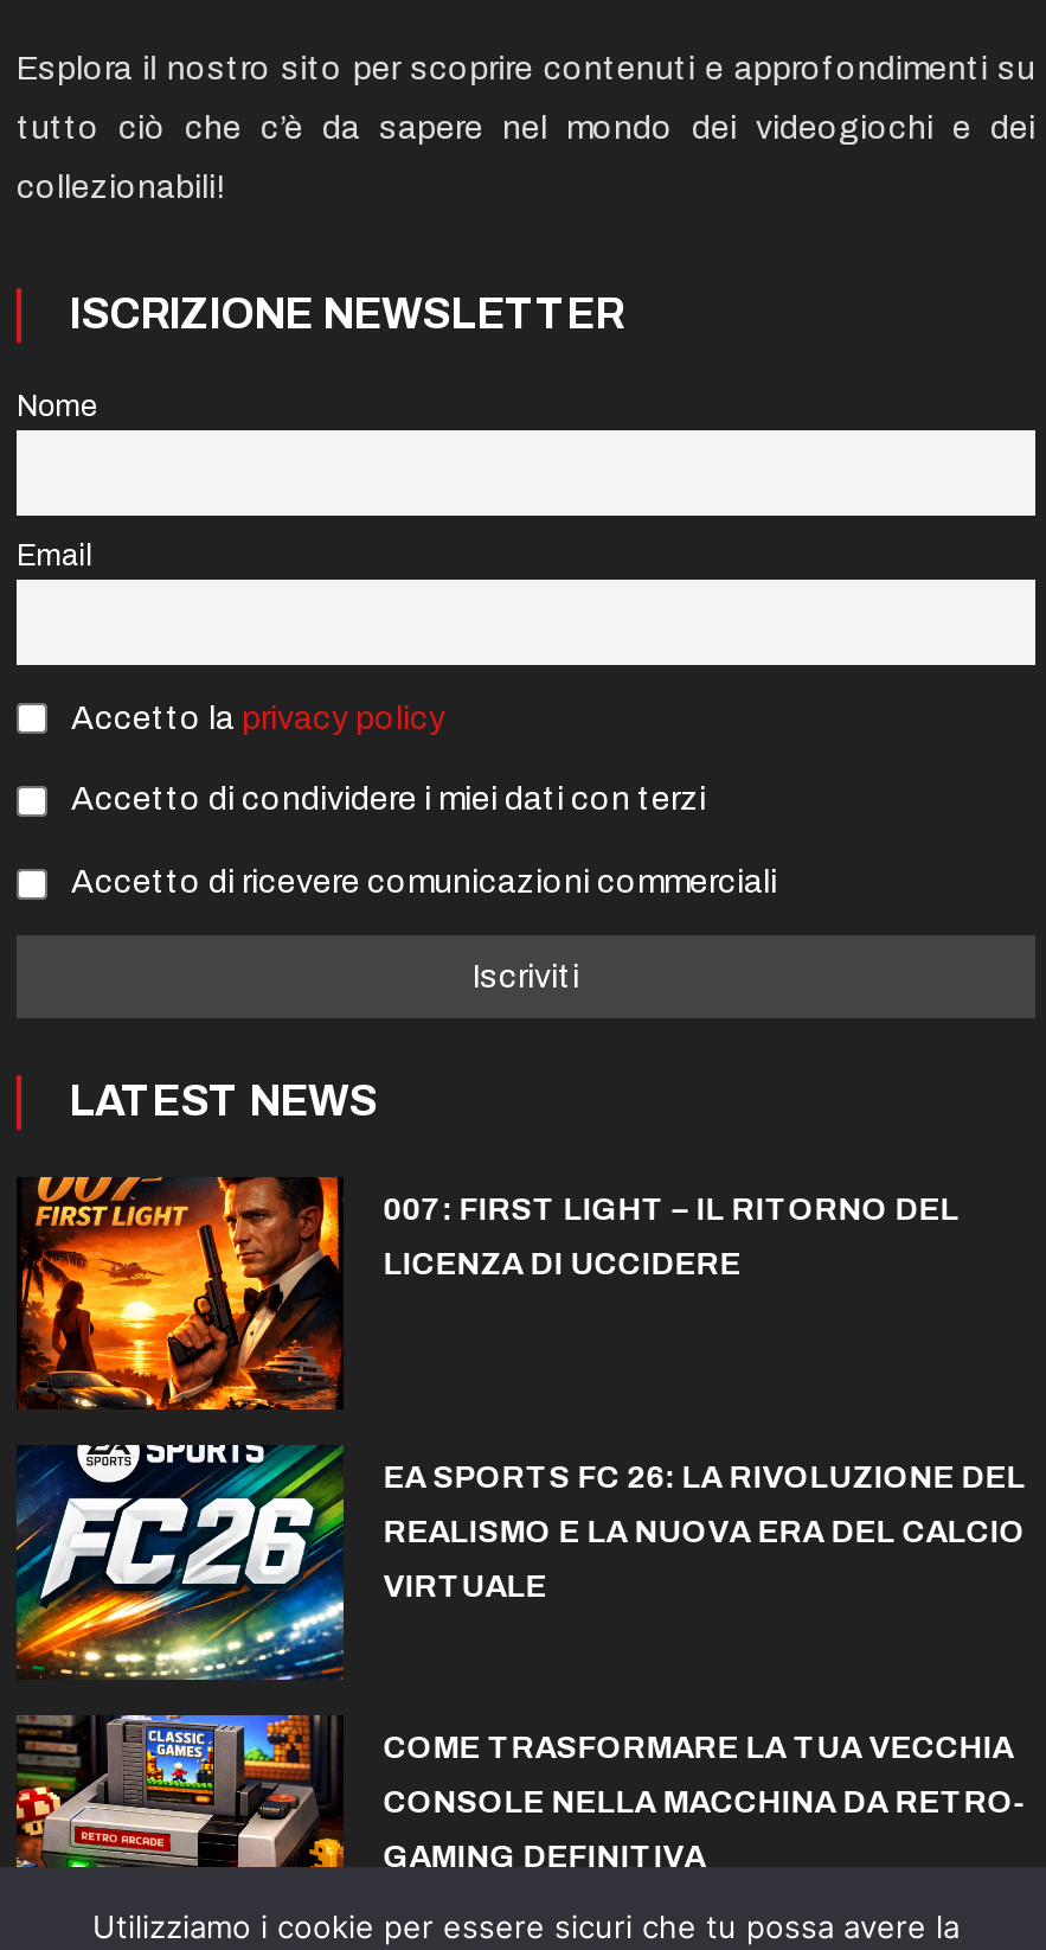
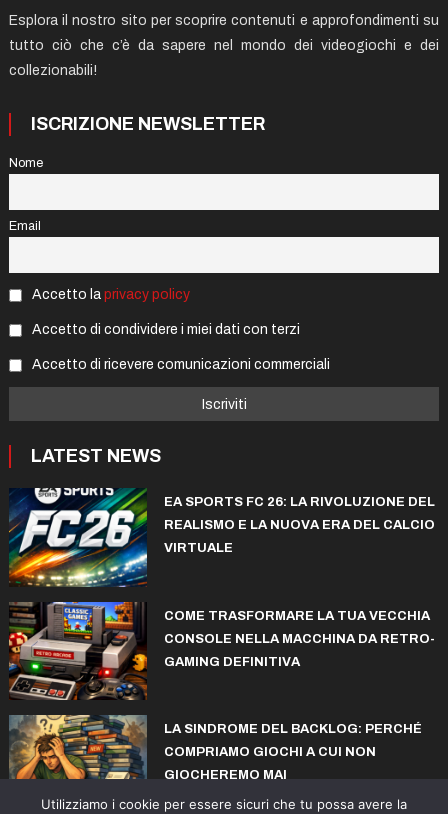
[17,1175,959,1412] [image] | 007: FIRST LIGHT – IL RITORNO DEL | LICENZA DI UCCIDERE -> none
moved [12,1440,1025,1873] -> [7,486,435,669]: [image] | EA SPORTS FC 26: LA RIVOLUZIONE DEL | REALISMO E LA NUOVA ERA DEL CALCIO | VIRTUALE | COME TRASFORMARE LA TUA VECCHIA | CONSOLE NELLA MACCHINA DA RETRO- | GAMING DEFINITIVA
none -> [9,665,422,782] [image] | LA SINDROME DEL BACKLOG: PERCHÉ | COMPRIAMO GIOCHI A CUI NON | GIOCHEREMO MAI
none -> [9,714,147,780] [image]

